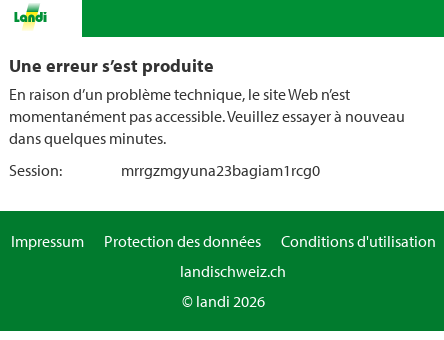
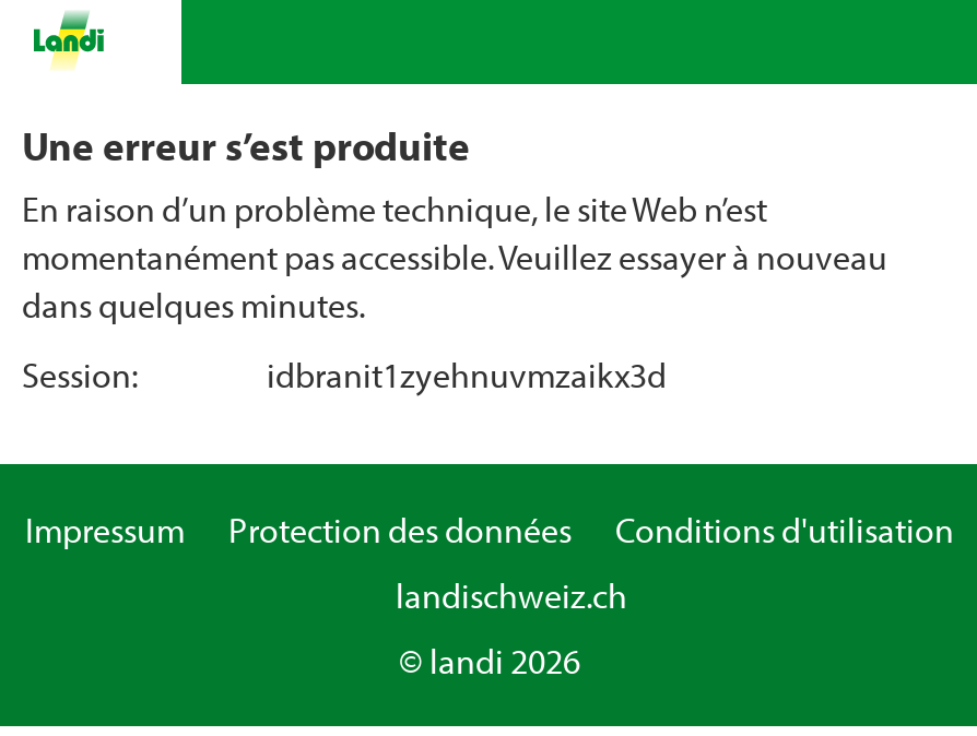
[121,160,320,180] mrrgzmgyuna23bagiam1rcg0 -> [267,353,667,396] idbranit1zyehnuvmzaikx3d

